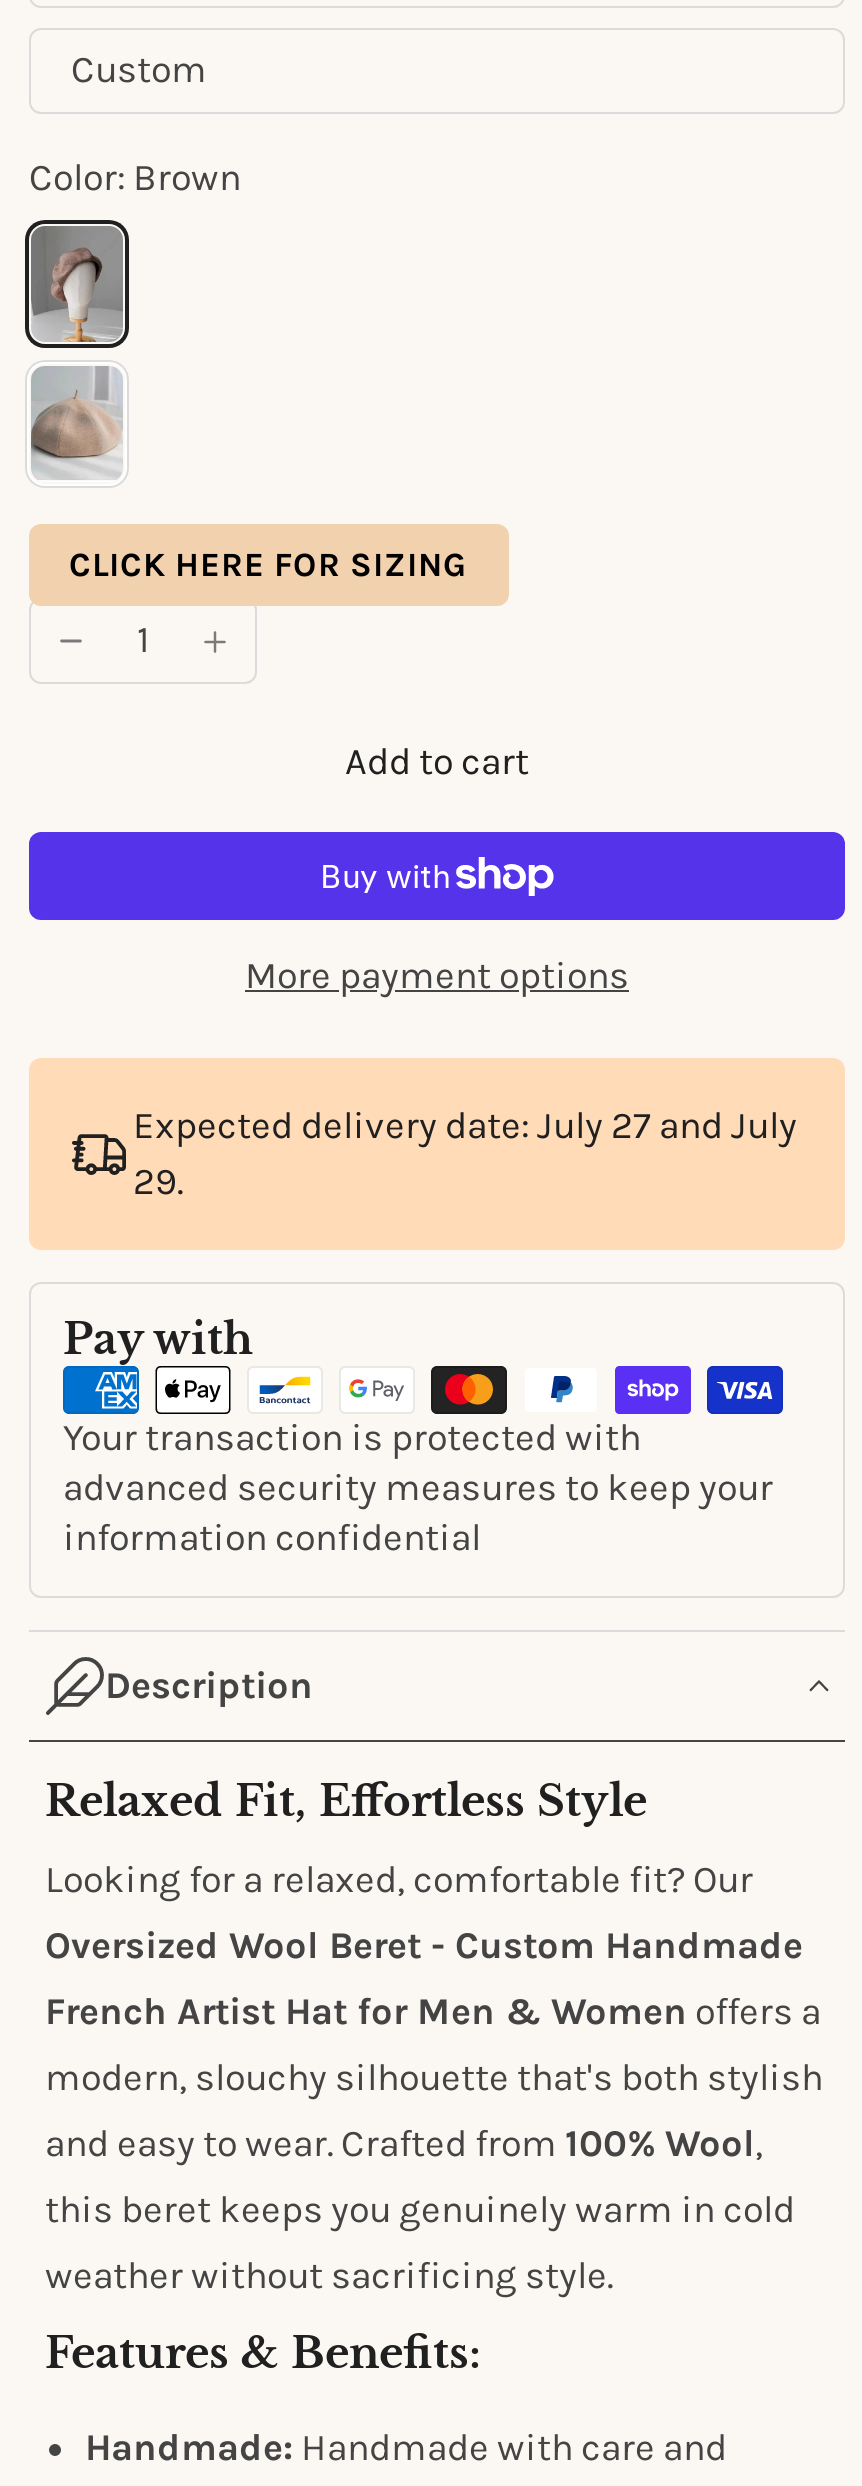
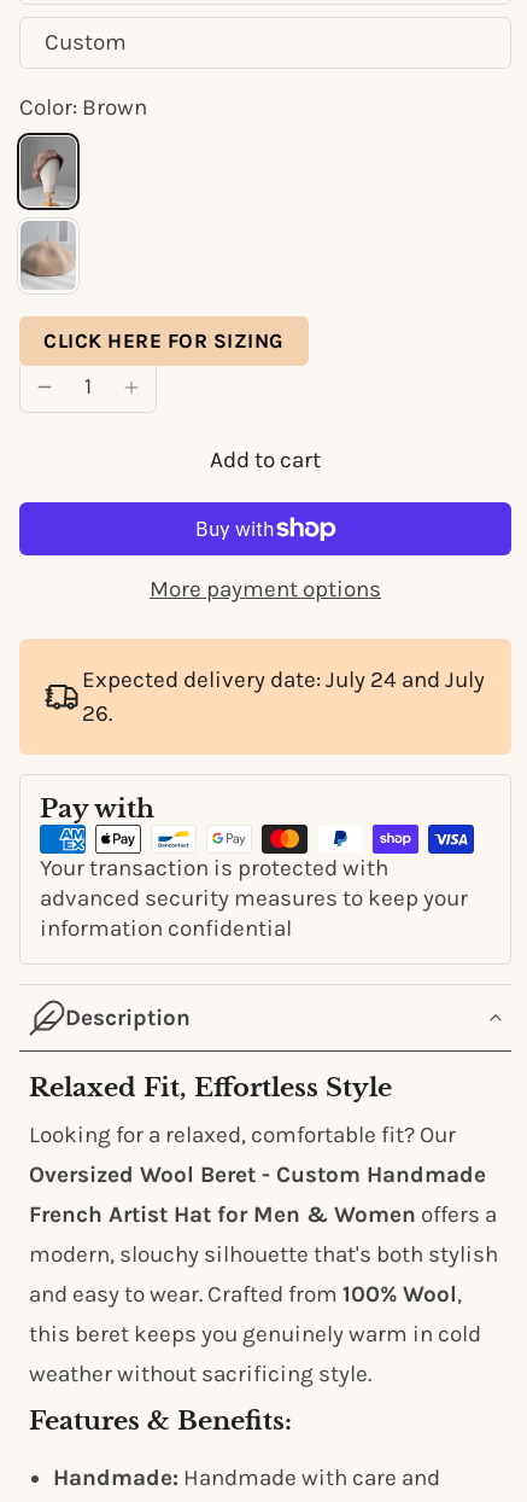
[133,1104,797,1148] Expected delivery date: July 27 and July -> [82,667,485,693] Expected delivery date: July 24 and July
[133,1160,183,1204] 29. -> [82,700,112,727] 26.

